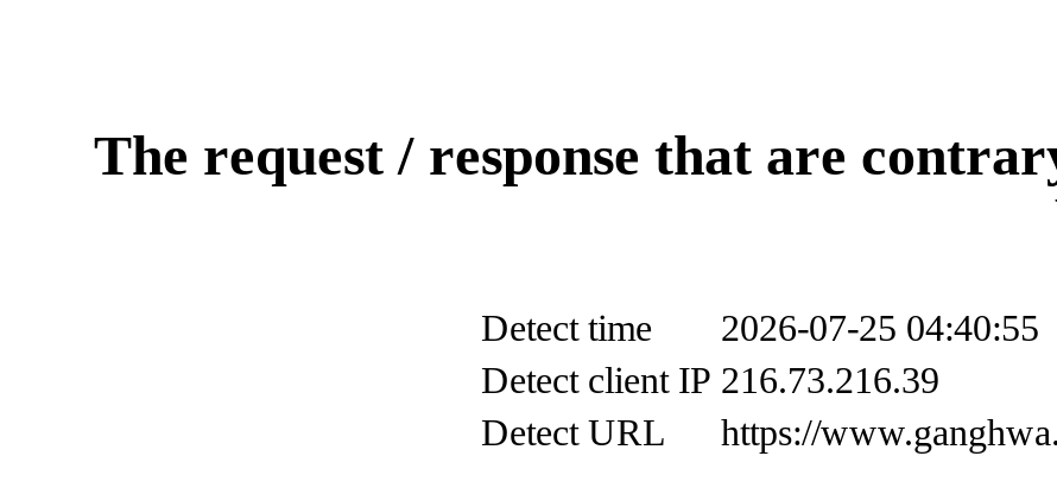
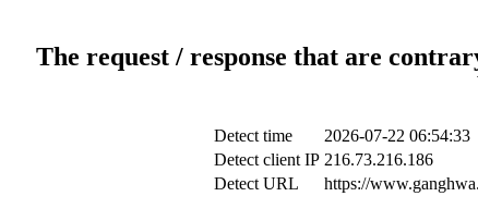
[481,307,1039,347] Detect time 2026-07-25 04:40:55 -> [213,126,470,145] Detect time 2026-07-22 06:54:33
[481,359,939,400] Detect client IP 216.73.216.39 -> [213,150,433,169] Detect client IP 216.73.216.186

